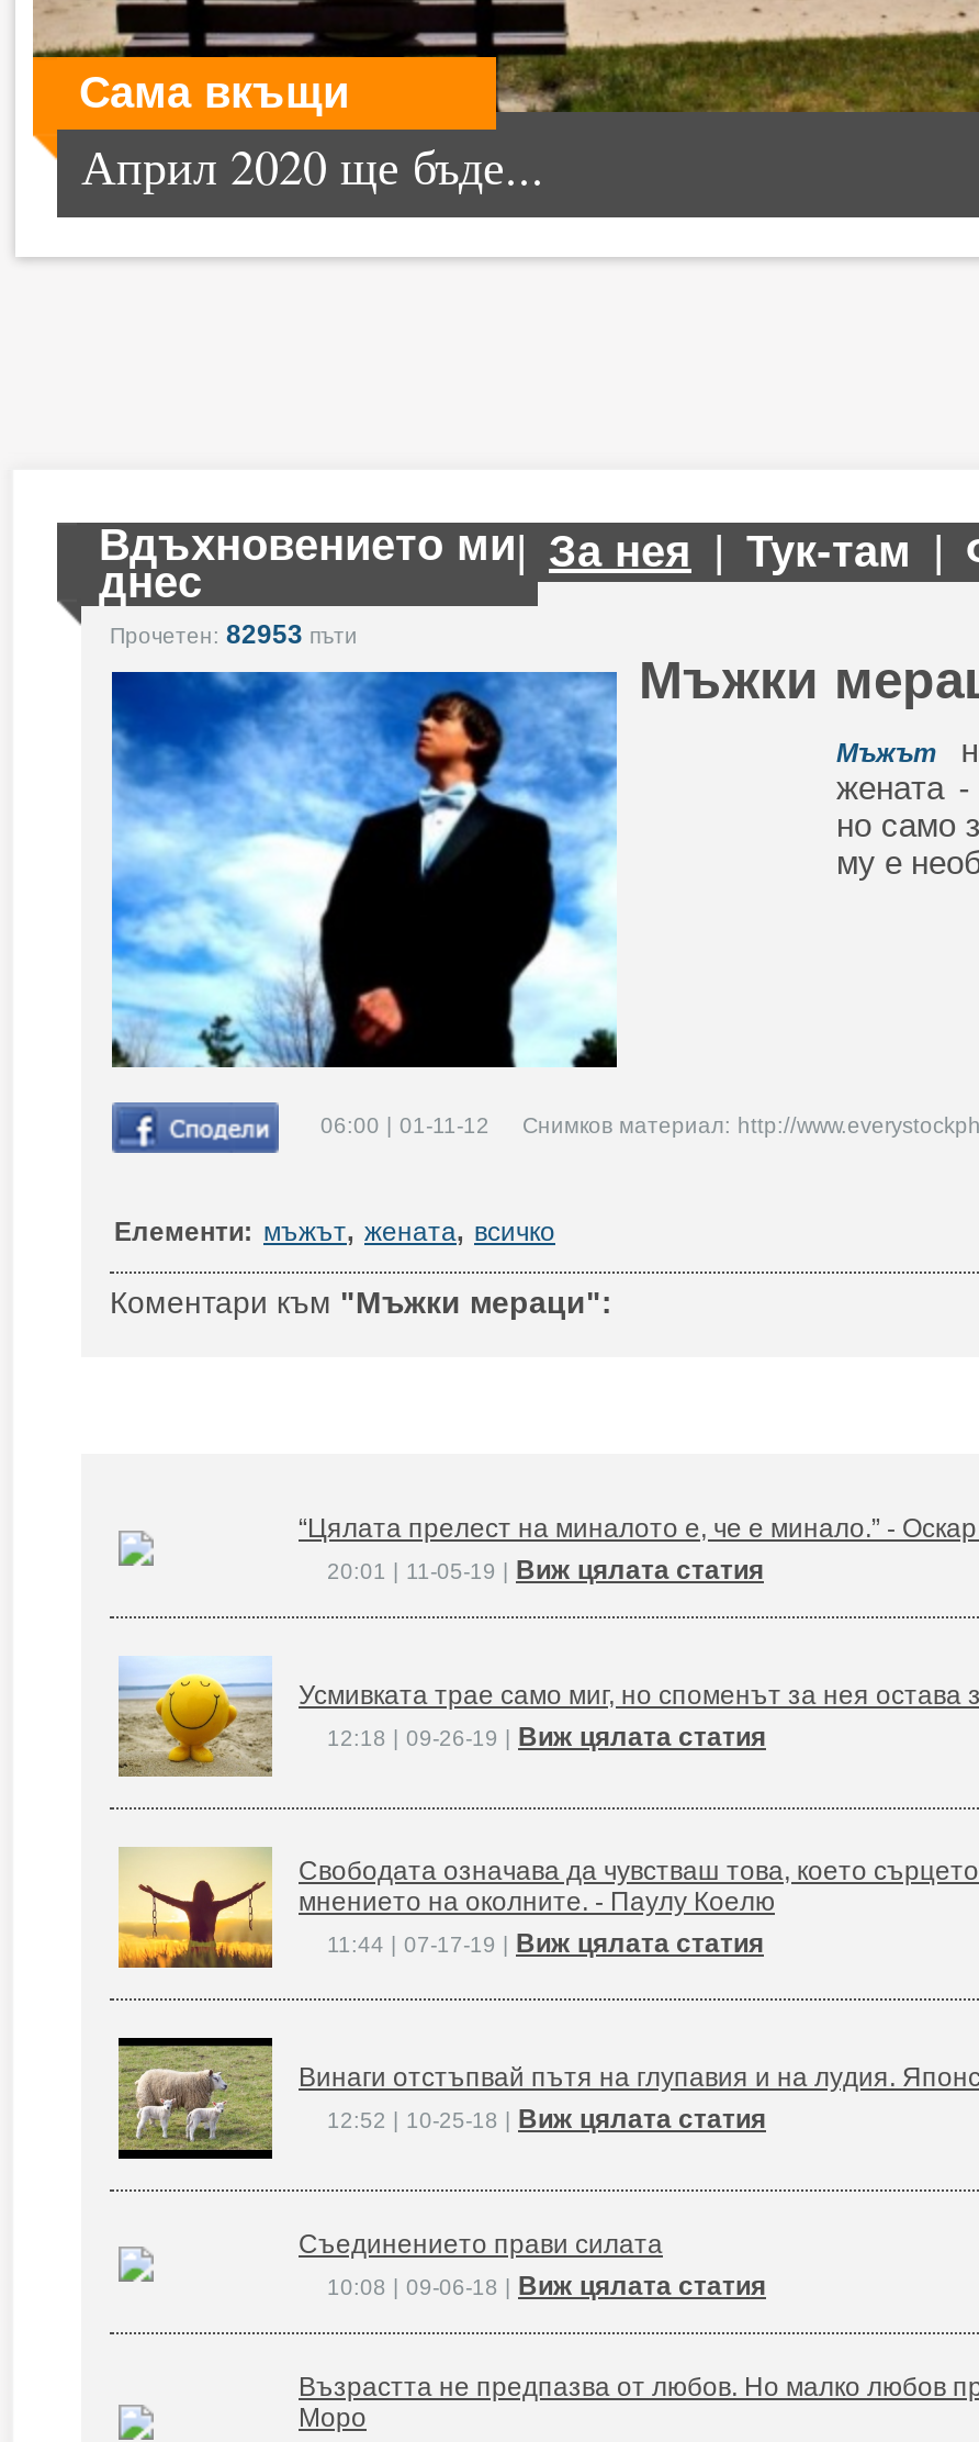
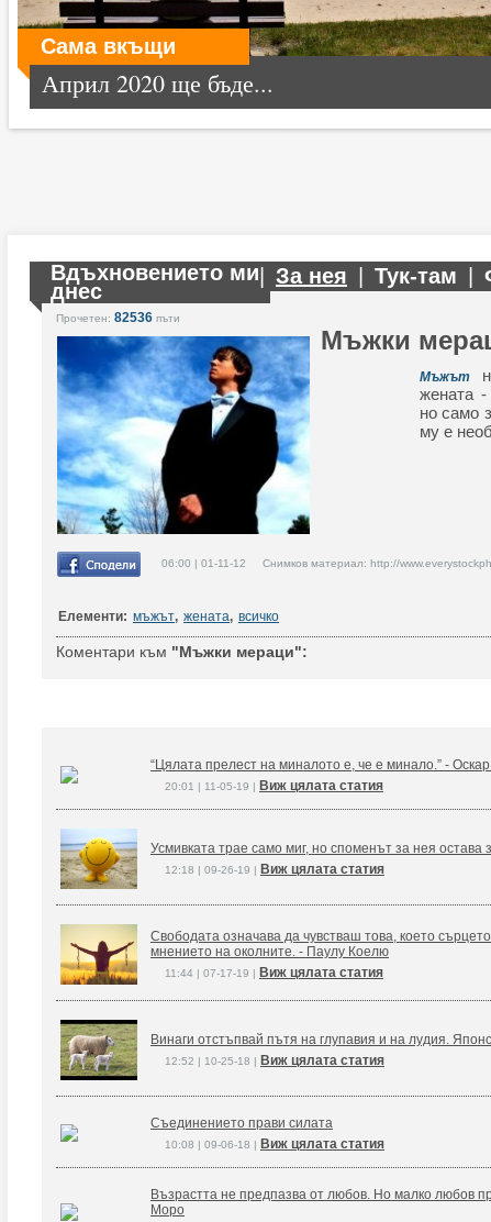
[110,619,358,650] Прочетен: 82953 пъти -> [56,310,180,325] Прочетен: 82536 пъти

